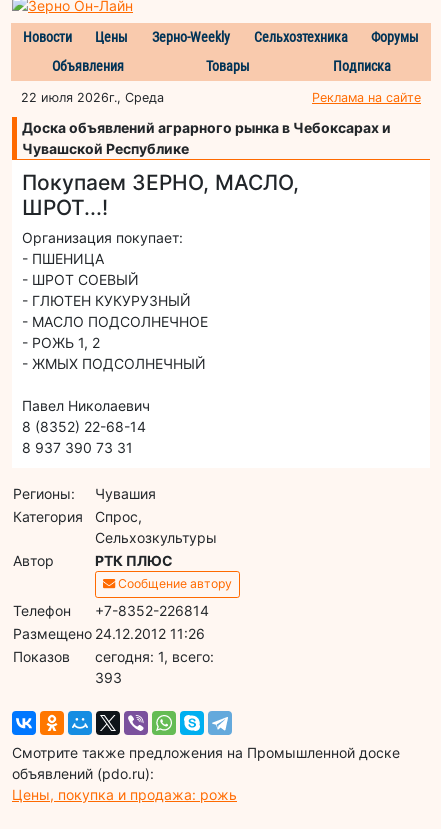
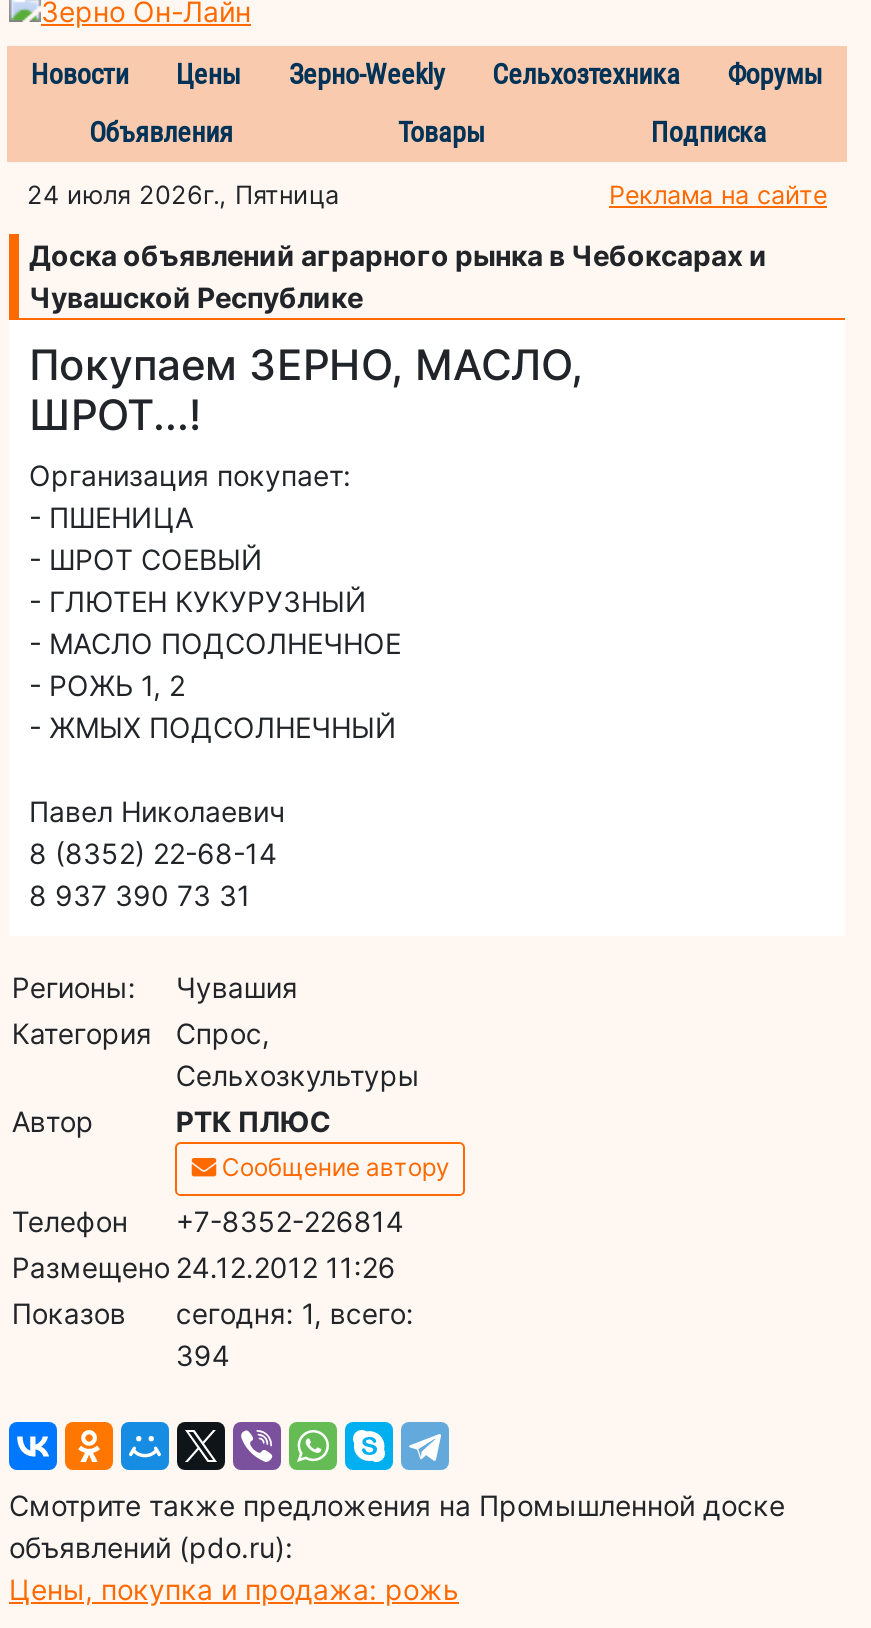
[21,90,164,105] 22 июля 2026г., Среда -> [27,179,339,209] 24 июля 2026г., Пятница
[95,669,122,686] 393 -> [176,1337,230,1371] 394

